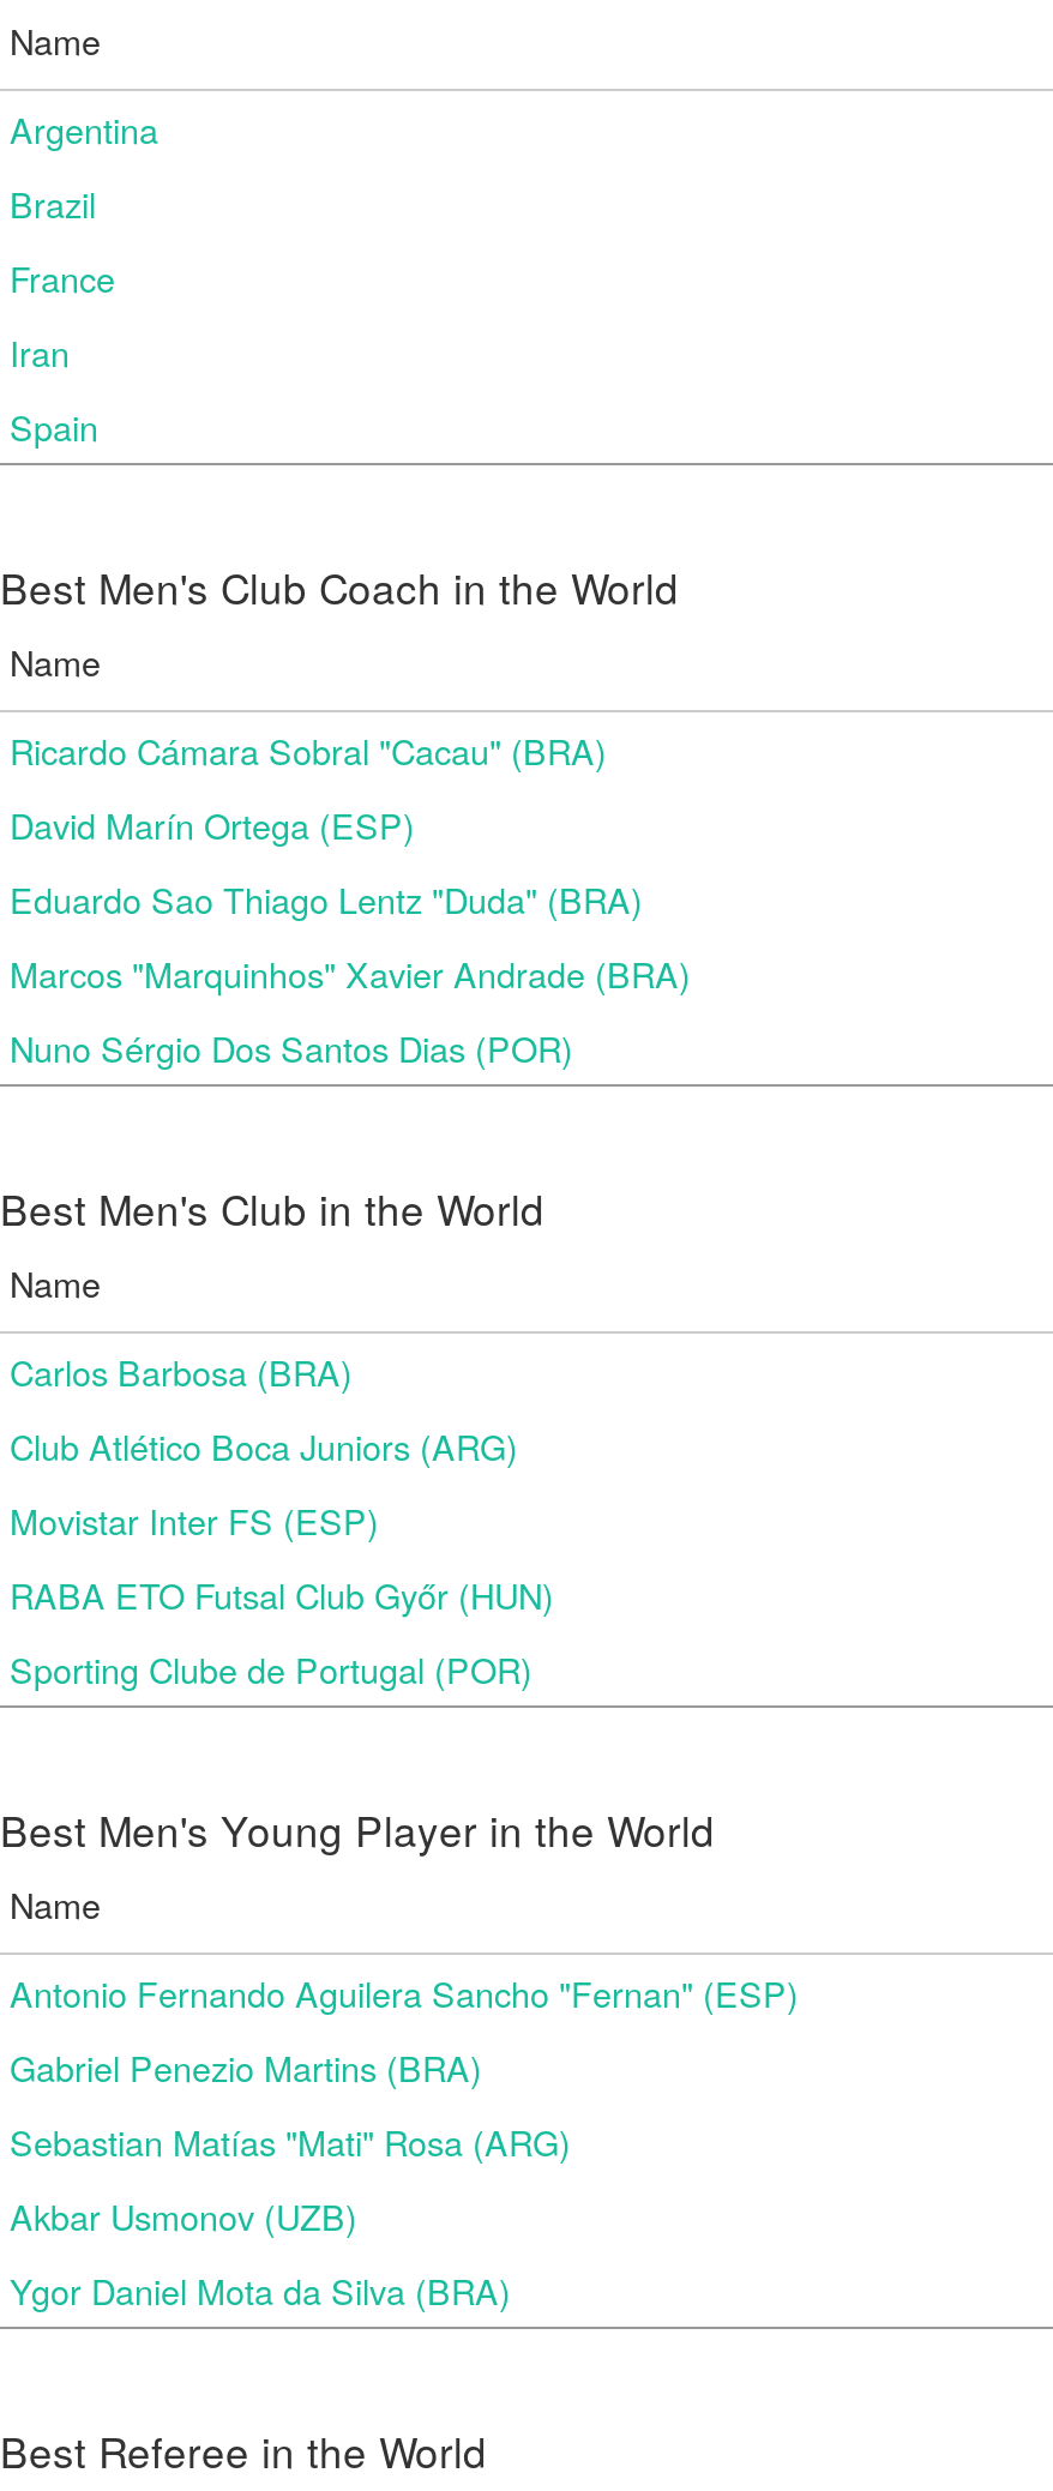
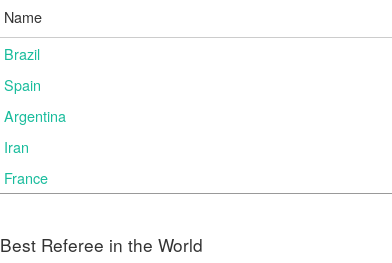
[10,103,158,154] Argentina -> none
[10,252,115,377] France | Iran -> none
[0,556,799,2315] Best Men's Club Coach in the World | Name | Ricardo Cámara Sobral "Cacau" (BRA) | David Marín Ortega (ESP) | Eduardo Sao Thiago Lentz "Duda" (BRA) | Marcos "Marquinhos" Xavier Andrade (BRA) | Nuno Sérgio Dos Santos Dias (POR) | Best Men's Club in the World | Name | Carlos Barbosa (BRA) | Club Atlético Boca Juniors (ARG) | Movistar Inter FS (ESP) | RABA ETO Futsal Club Győr (HUN) | Sporting Clube de Portugal (POR) | Best Men's Young Player in the World | Name | Antonio Fernando Aguilera Sancho "Fernan" (ESP) | Gabriel Penezio Martins (BRA) | Sebastian Matías "Mati" Rosa (ARG) | Akbar Usmonov (UZB) | Ygor Daniel Mota da Silva (BRA) -> [4,105,66,188] Argentina | Iran | France

